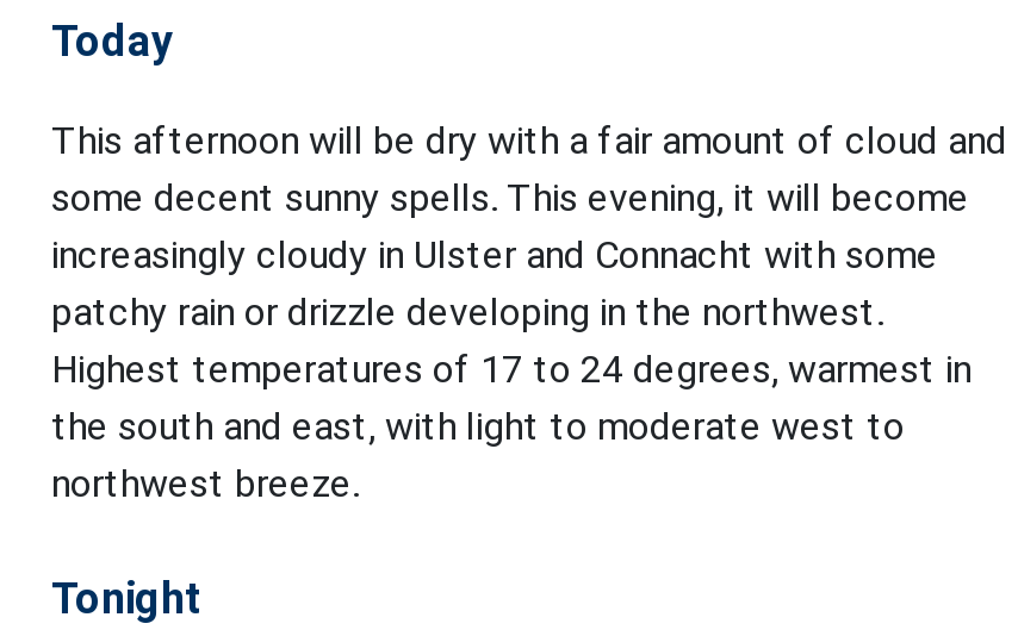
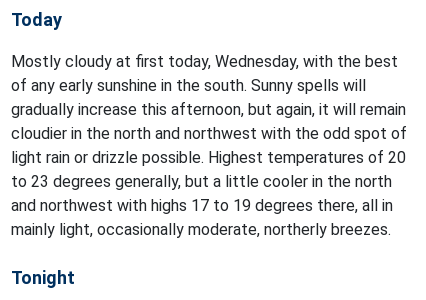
[51,119,1007,507] This afternoon will be dry with a fair amount of cloud and | some decent sunny spells. This evening, it will become | increasingly cloudy in Ulster and Connacht with some | patchy rain or drizzle developing in the northwest. | Highest temperatures of 17 to 24 degrees, warmest in | the south and east, with light to moderate west to | northwest breeze. -> [11,52,407,239] Mostly cloudy at first today, Wednesday, with the best | of any early sunshine in the south. Sunny spells will | gradually increase this afternoon, but again, it will remain | cloudier in the north and northwest with the odd spot of | light rain or drizzle possible. Highest temperatures of 20 | to 23 degrees generally, but a little cooler in the north | and northwest with highs 17 to 19 degrees there, all in | mainly light, occasionally moderate, northerly breezes.

